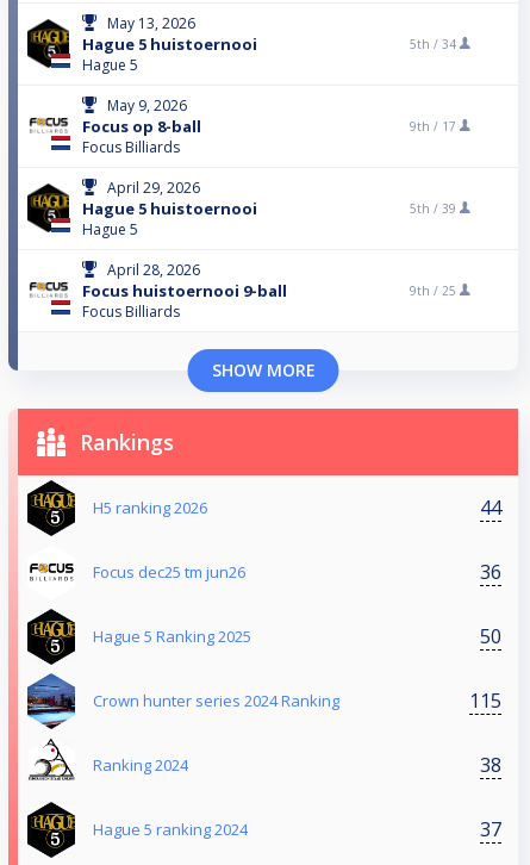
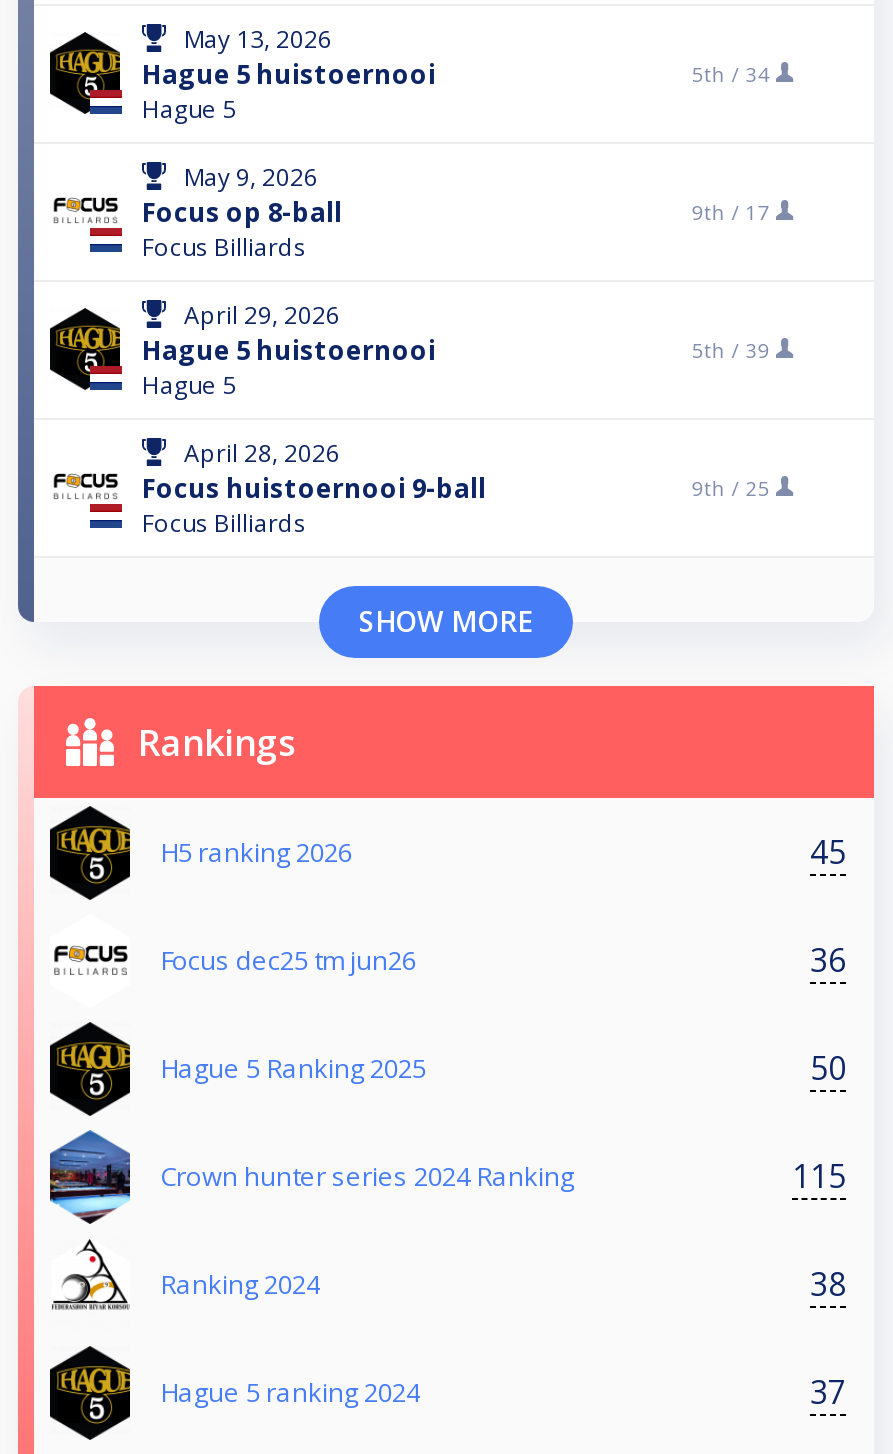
[480,494,501,521] 44 -> [810,830,846,874] 45

